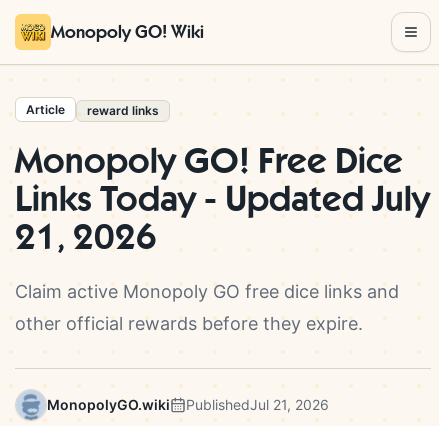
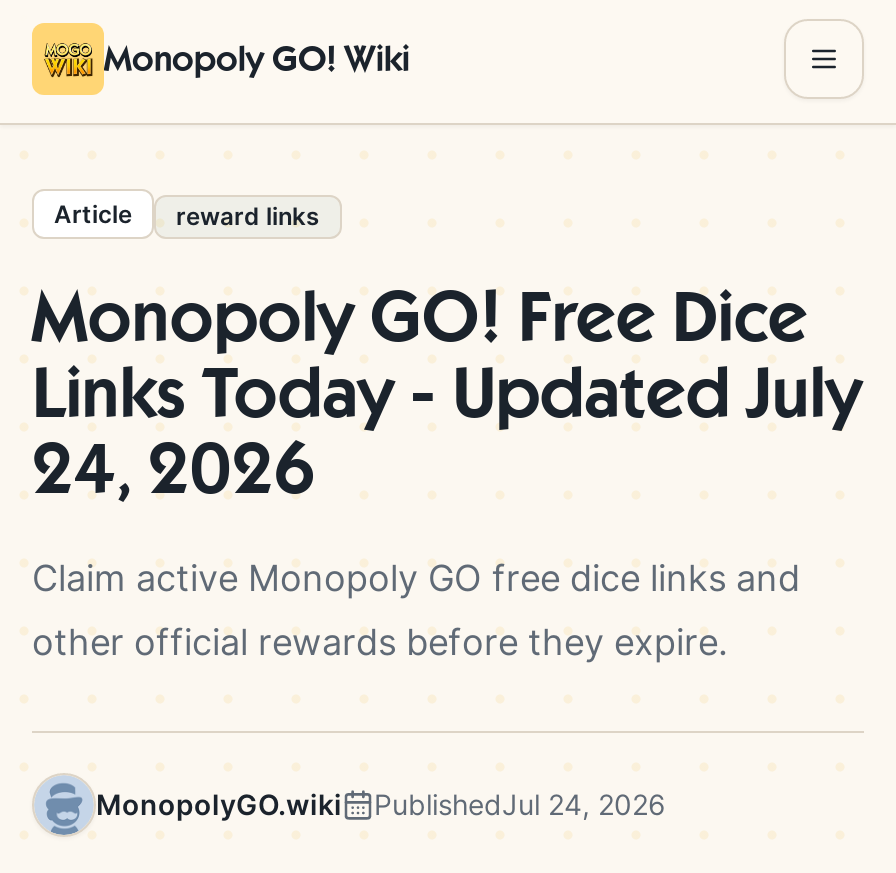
[15,214,157,260] 21, 2026 -> [32,423,316,515] 24, 2026
[186,396,329,413] PublishedJul 21, 2026 -> [374,787,666,821] PublishedJul 24, 2026

